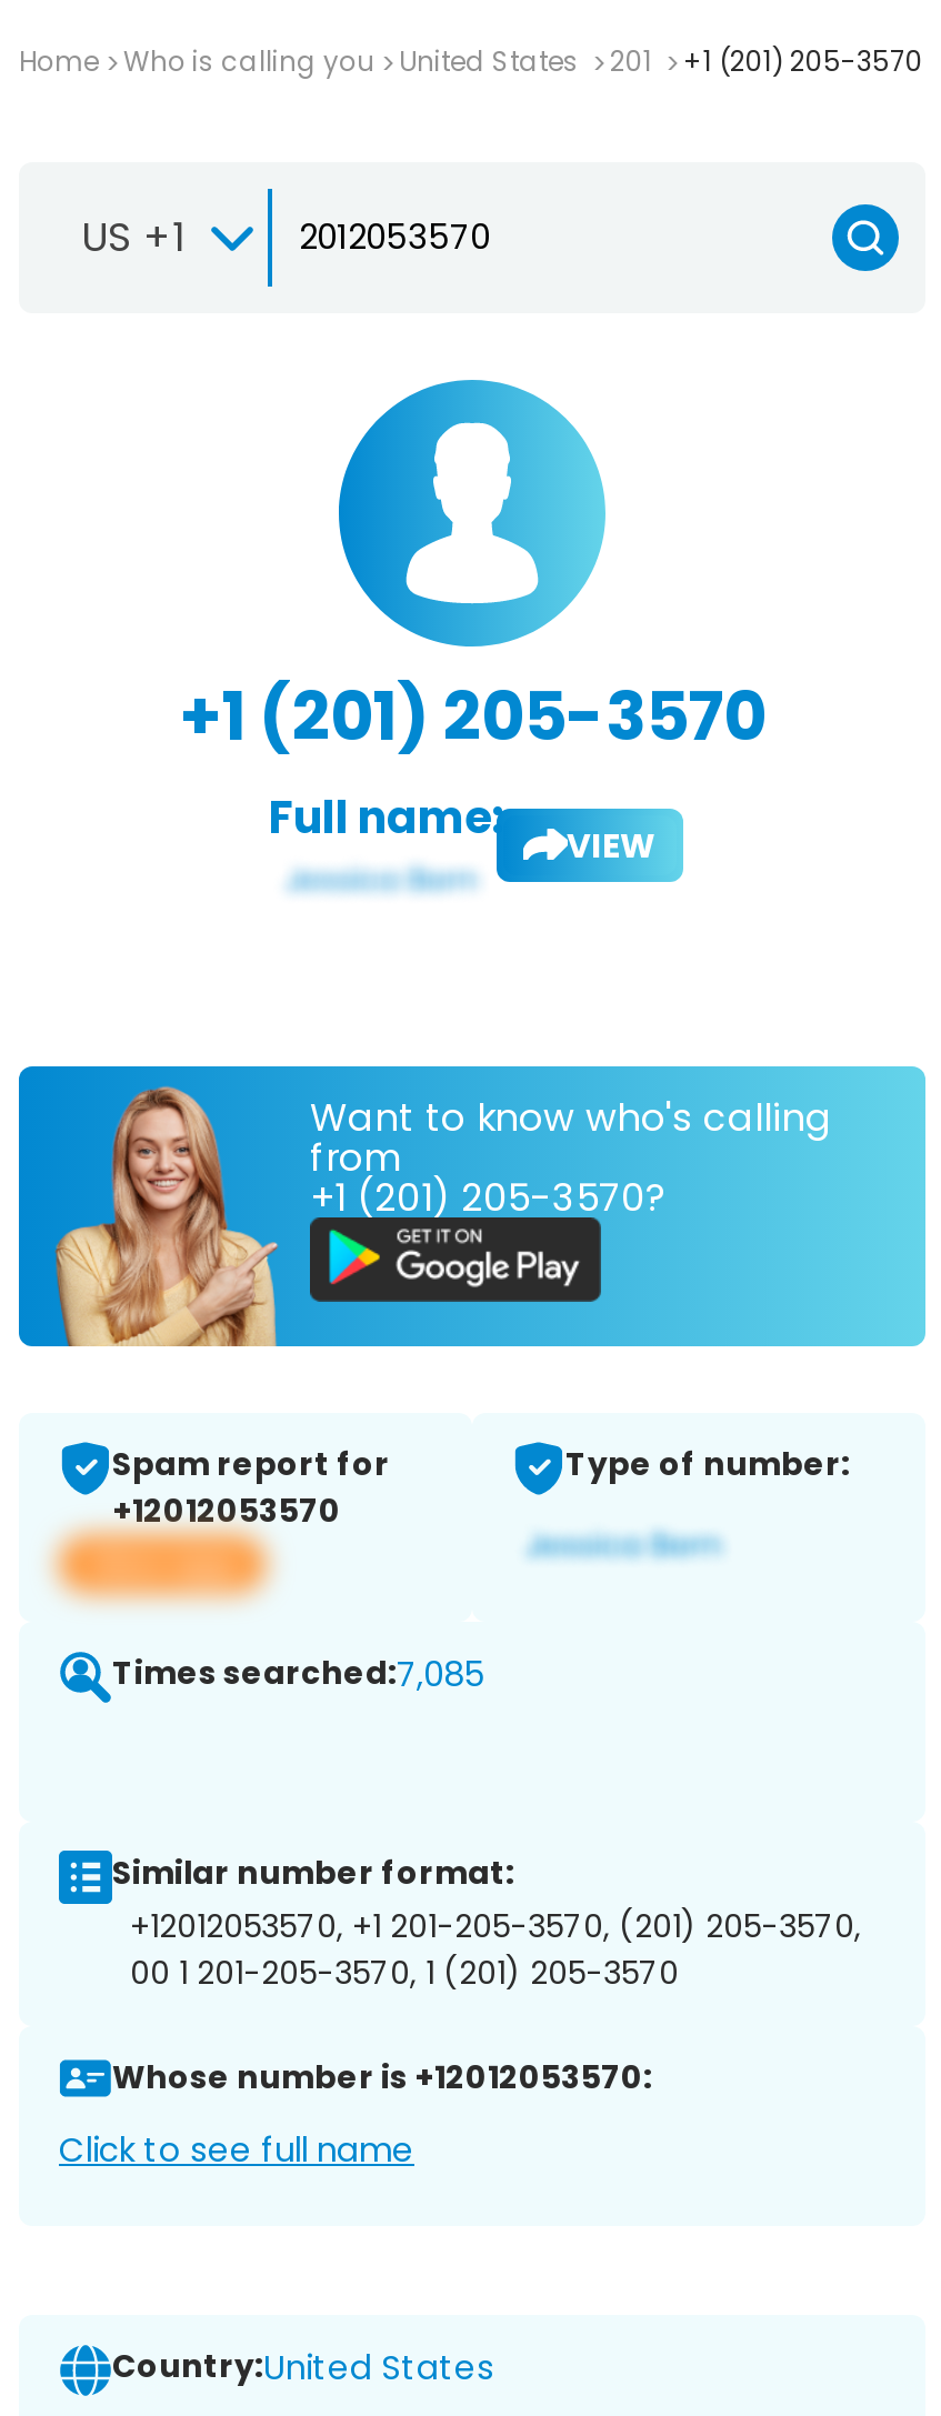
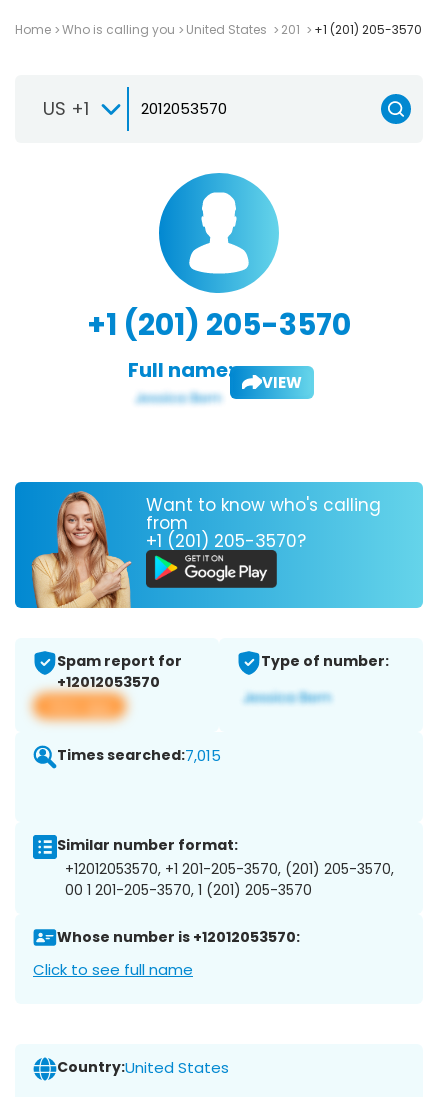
[112,1651,485,1698] Times searched:7,085 -> [57,745,221,766] Times searched:7,015

